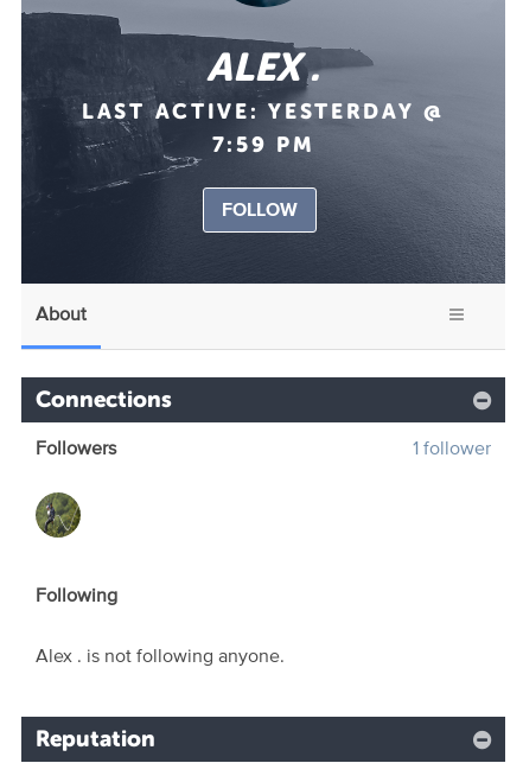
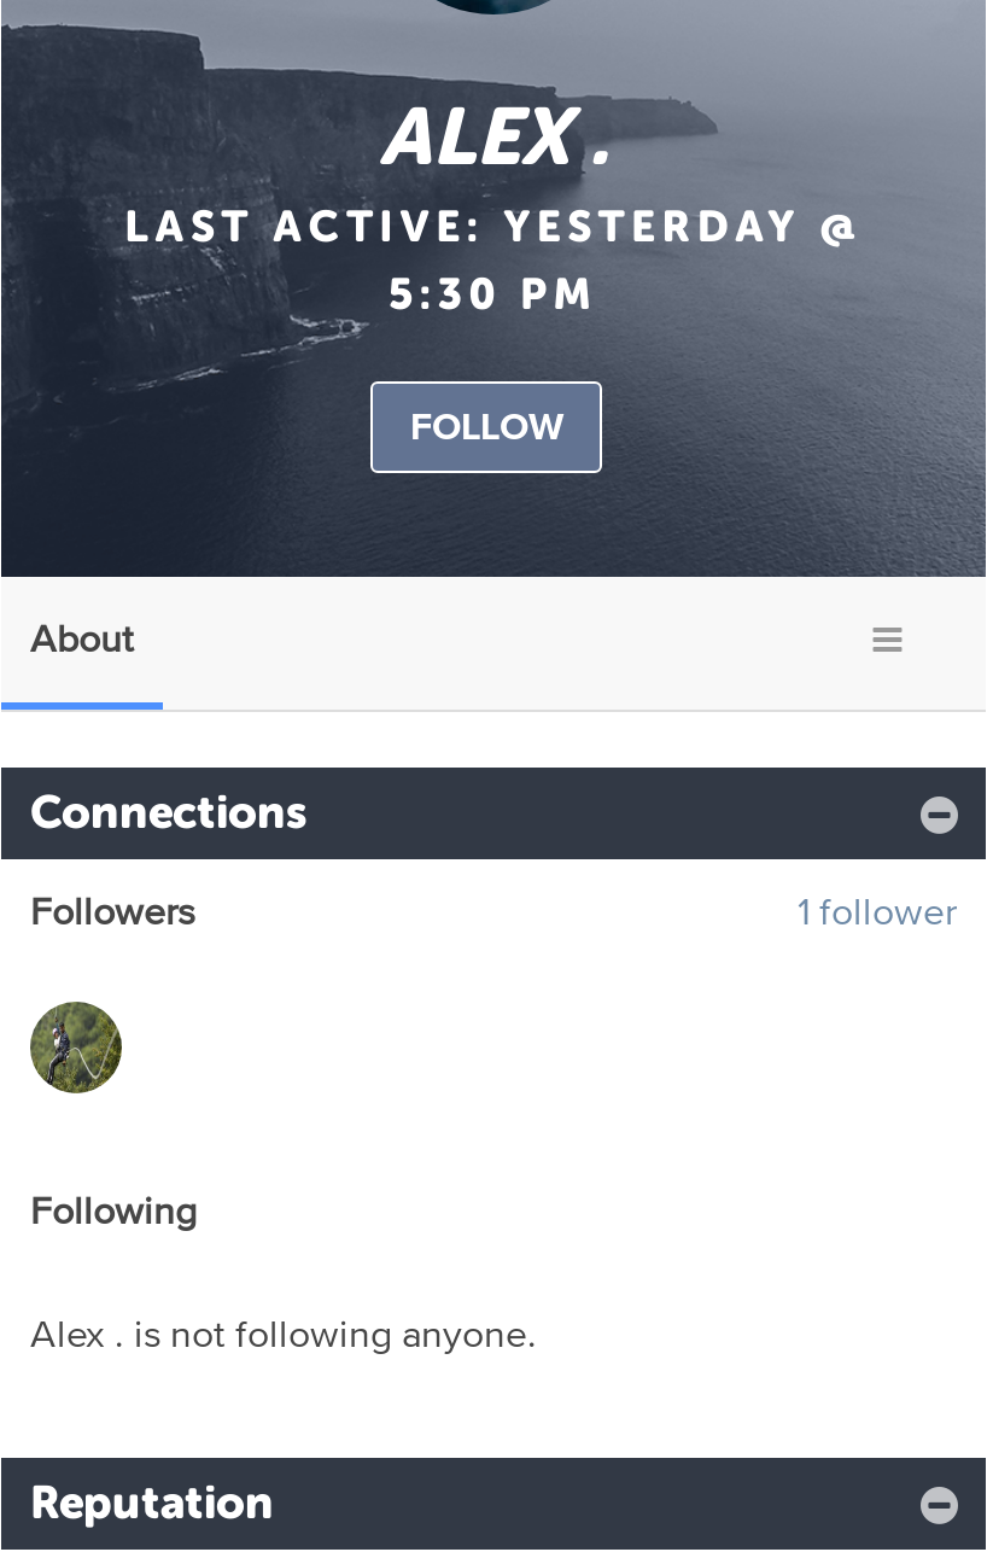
[212,132,315,157] 7:59 PM -> [389,268,598,319] 5:30 PM

